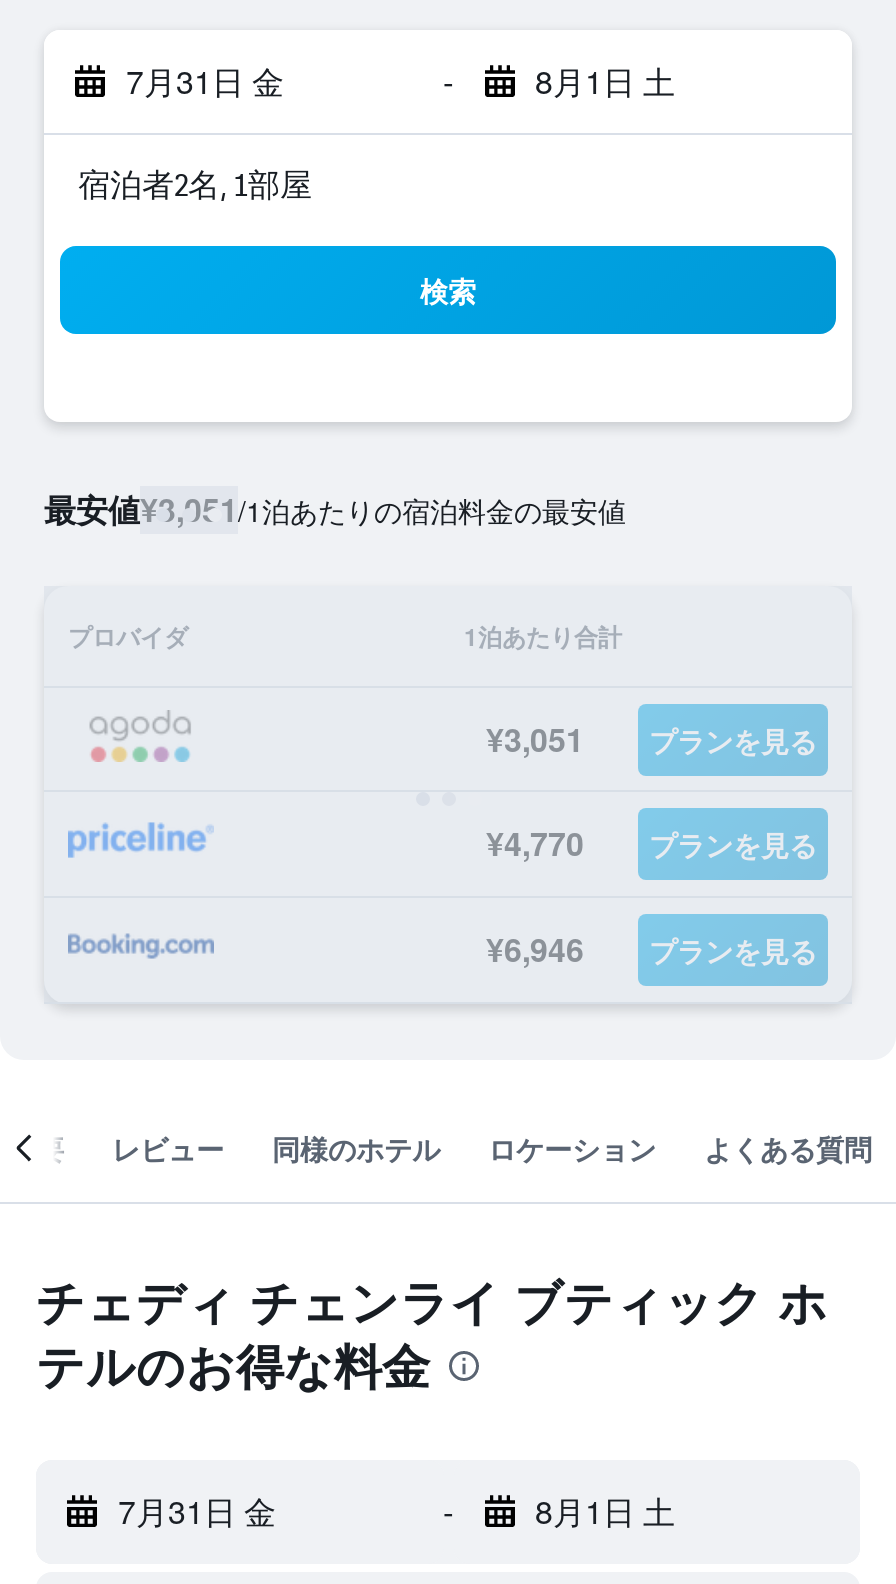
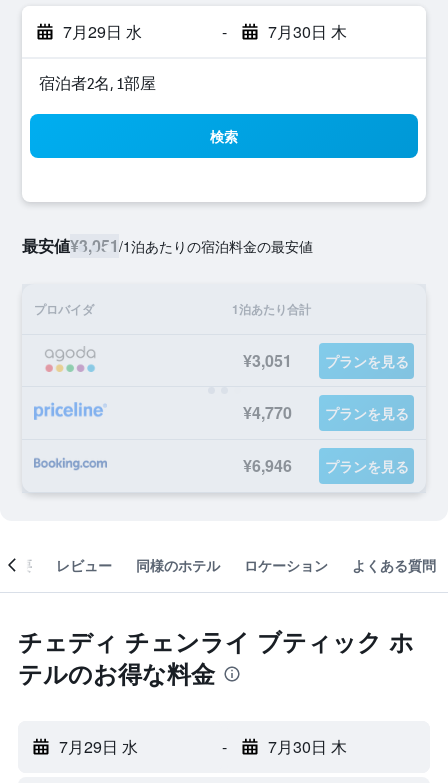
[126,58,284,104] 7月31日 金 -> [63,20,142,43] 7月29日 水
[535,58,675,104] 8月1日 土 -> [267,20,346,43] 7月30日 木
[118,1488,276,1534] 7月31日 金 -> [59,735,138,758] 7月29日 水
[535,1488,675,1534] 8月1日 土 -> [267,735,346,758] 7月30日 木

